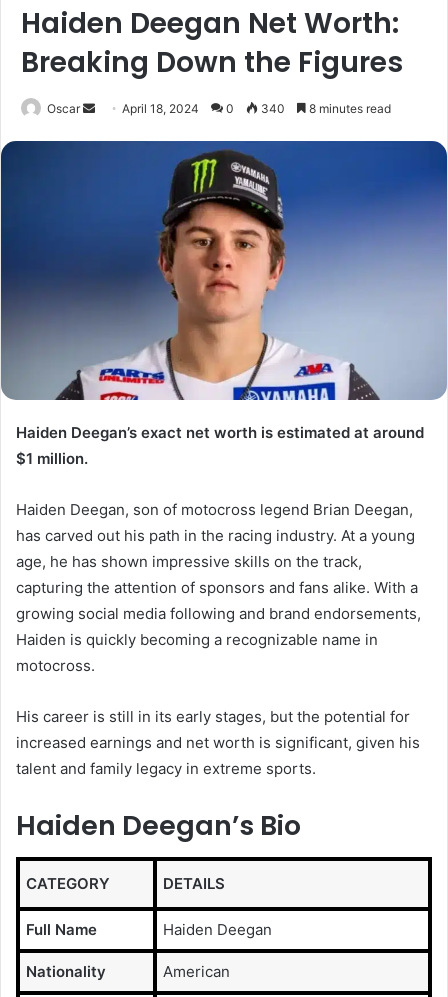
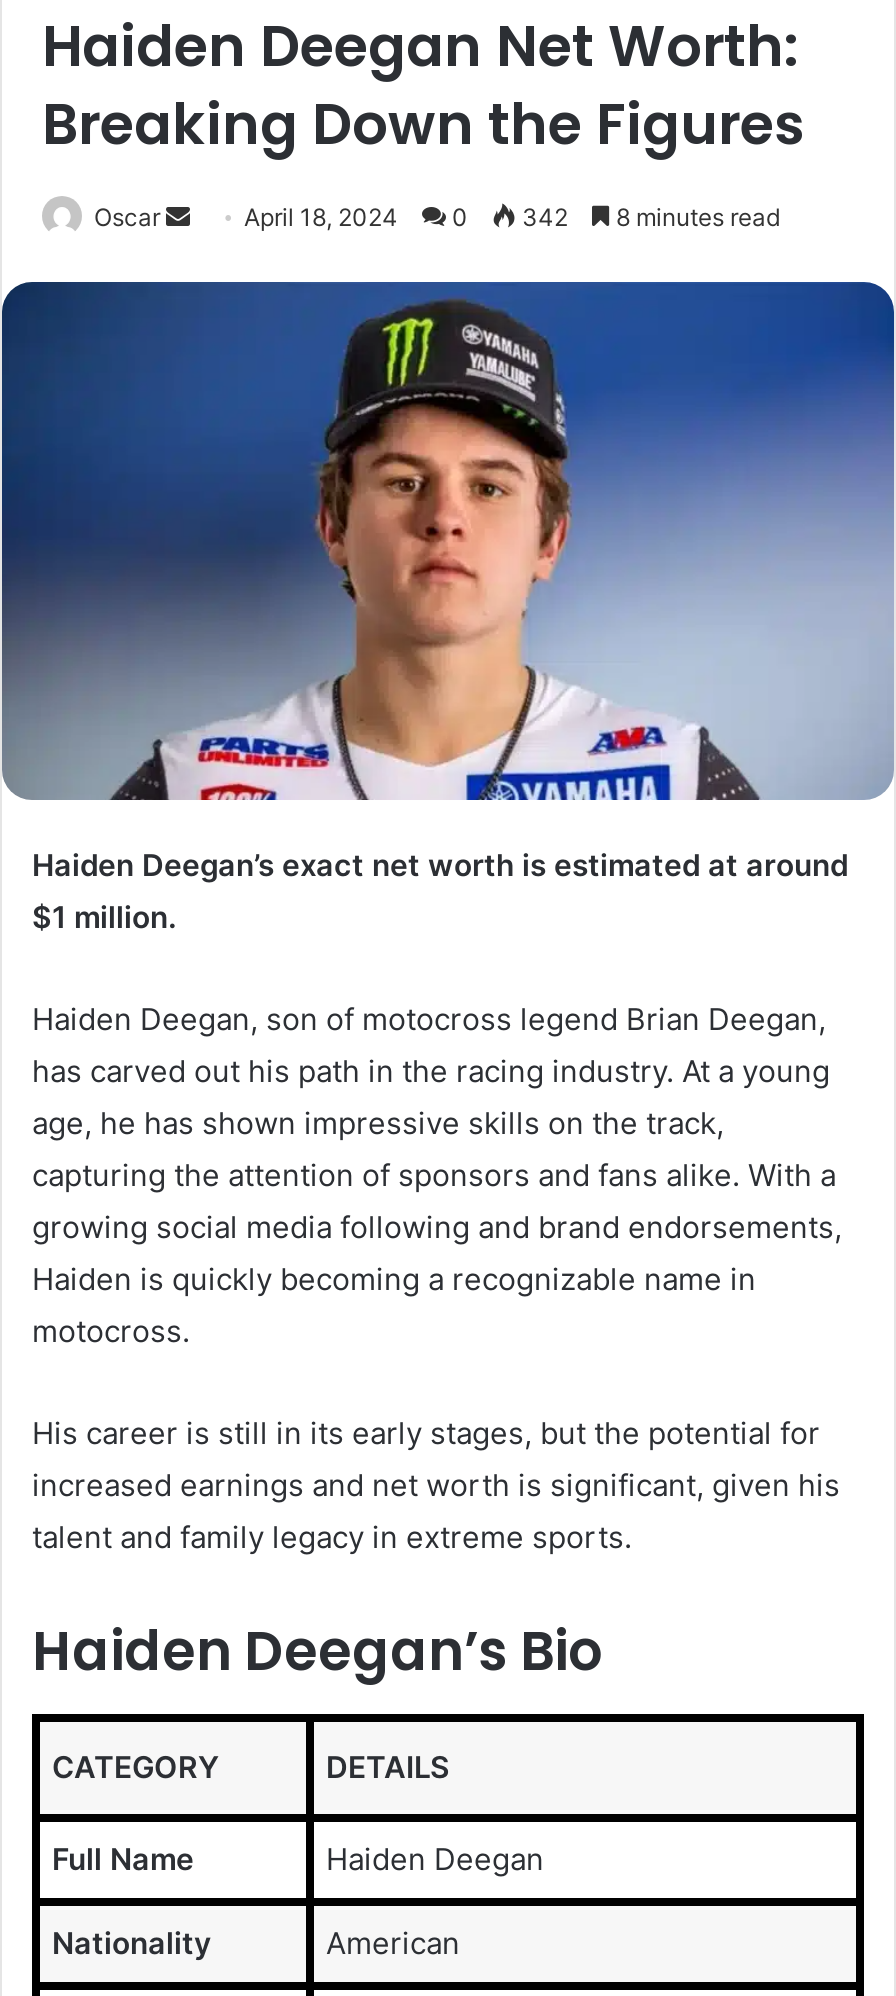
[258,101,285,116] 340 -> [516,203,568,233] 342

